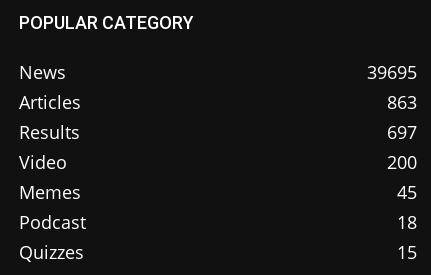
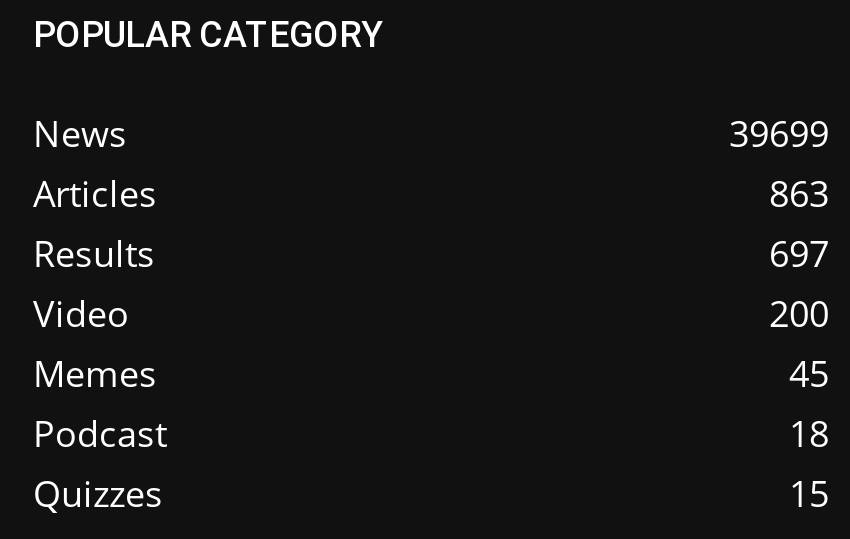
[367,60,417,84] 39695 -> [729,110,829,158] 39699

